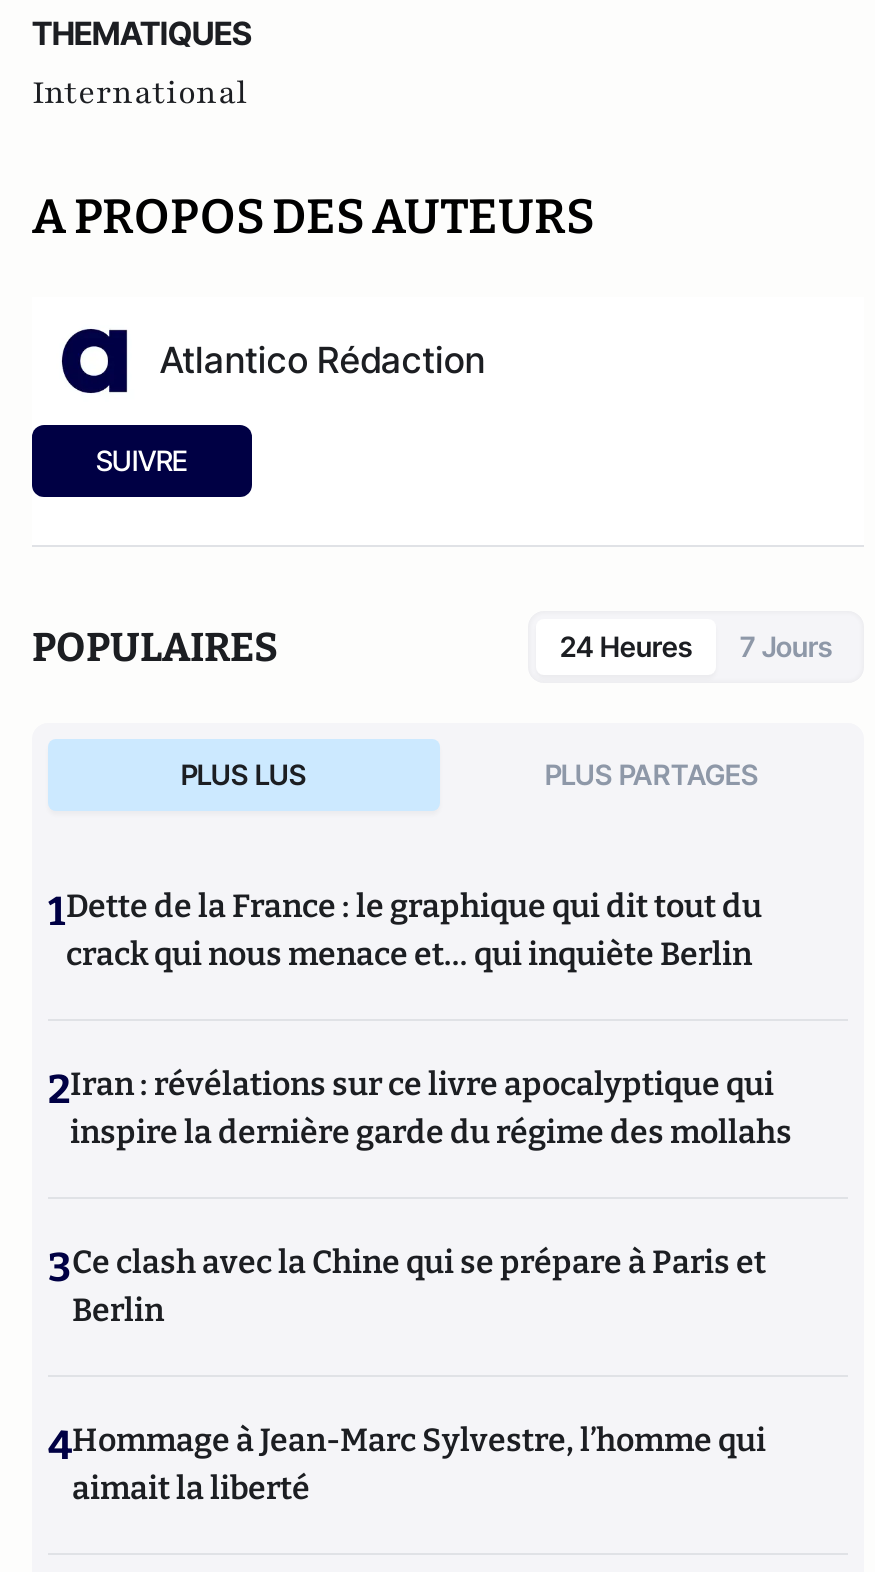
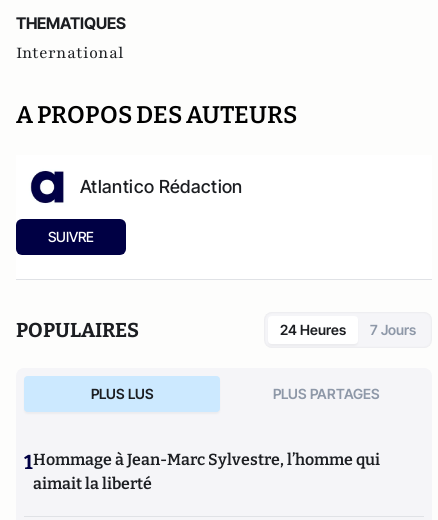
[48,887,792,1469] 1Dette de la France : le graphique qui dit tout du | crack qui nous menace et… qui inquiète Berlin | 2Iran : révélations sur ce livre apocalyptique qui | inspire la dernière garde du régime des mollahs | 3Ce clash avec la Chine qui se prépare à Paris et | Berlin | 4Hommage à Jean-Marc Sylvestre, l’homme qui -> [24,450,380,474] 1Hommage à Jean-Marc Sylvestre, l’homme qui

